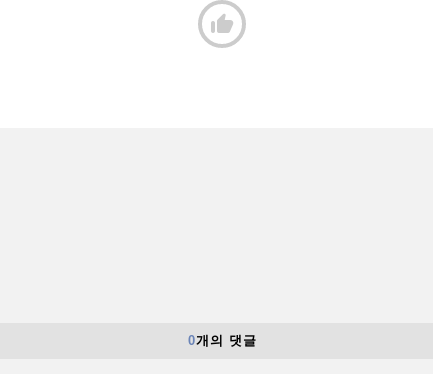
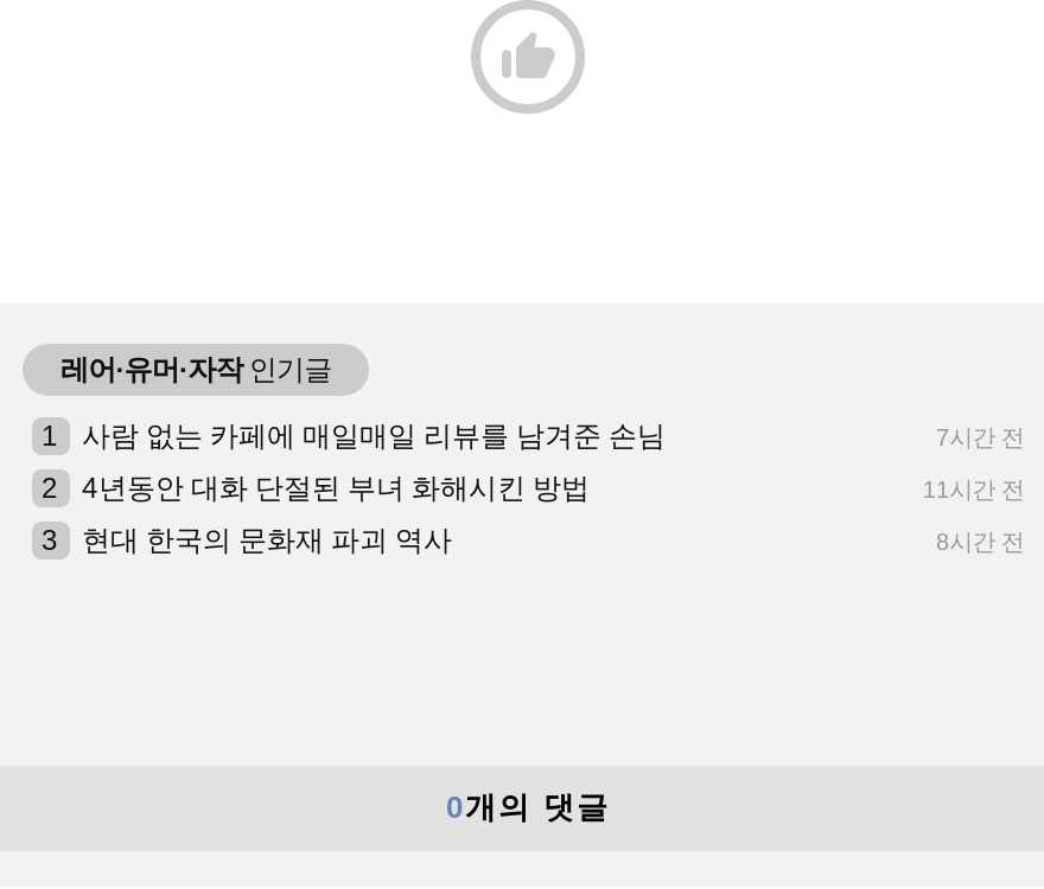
none -> [42,352,1024,556] 레어·유머·자작 인기글 | 1 | 사람 없는 카페에 매일매일 리뷰를 남겨준 손님 | 7시간 전 | 2 | 4년동안 대화 단절된 부녀 화해시킨 방법 | 11시간 전 | 3 | 현대 한국의 문화재 파괴 역사 | 8시간 전

